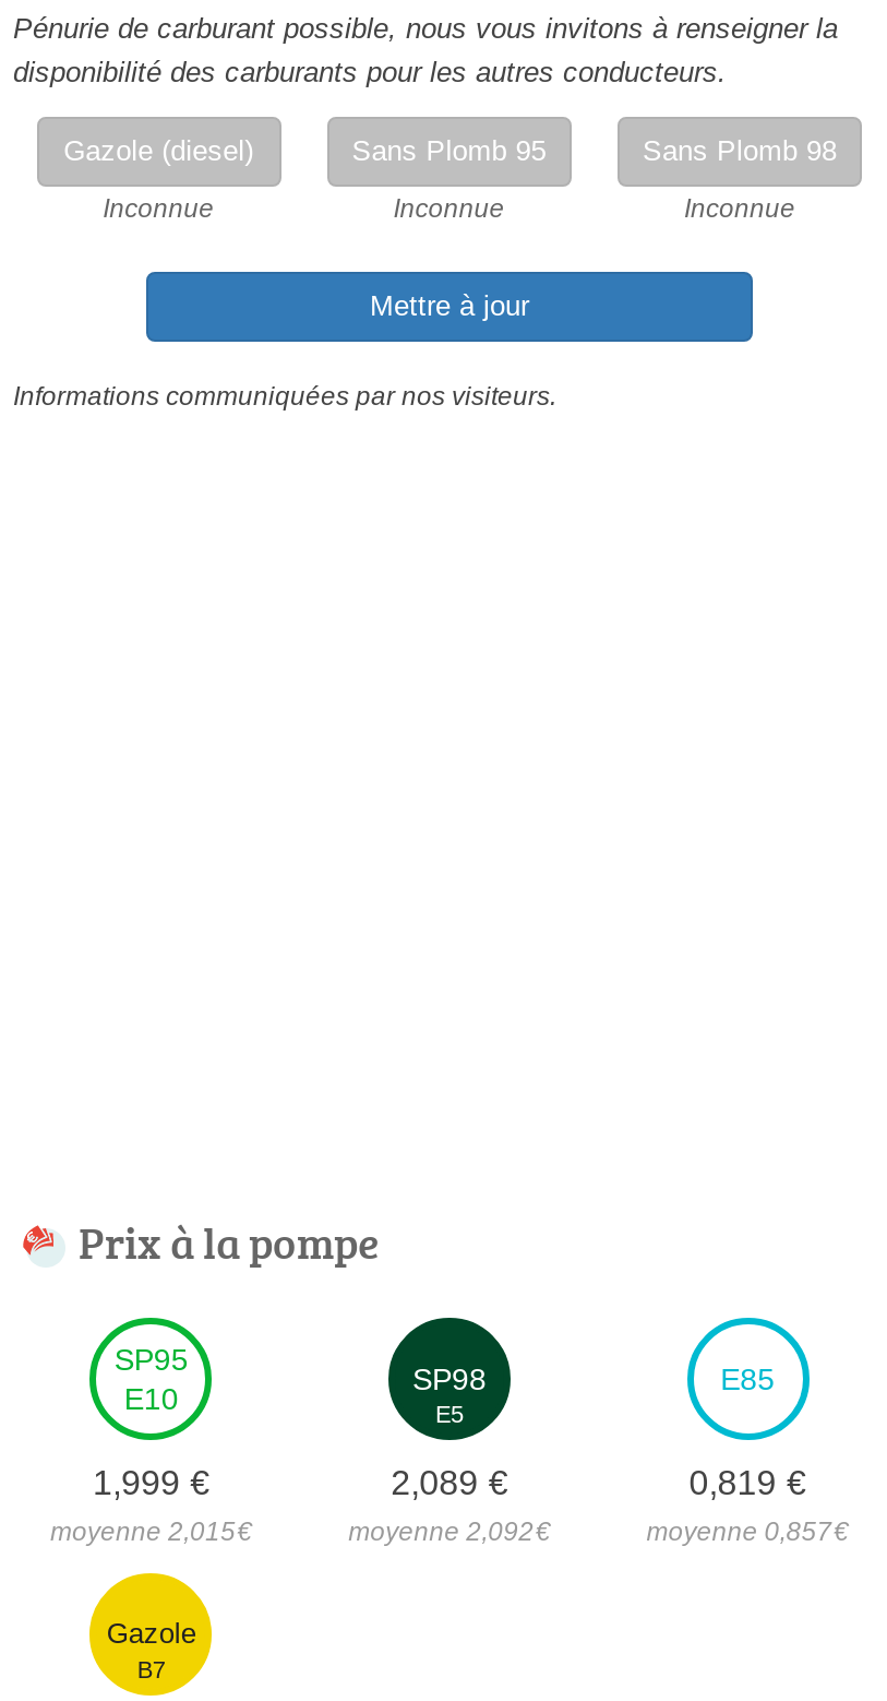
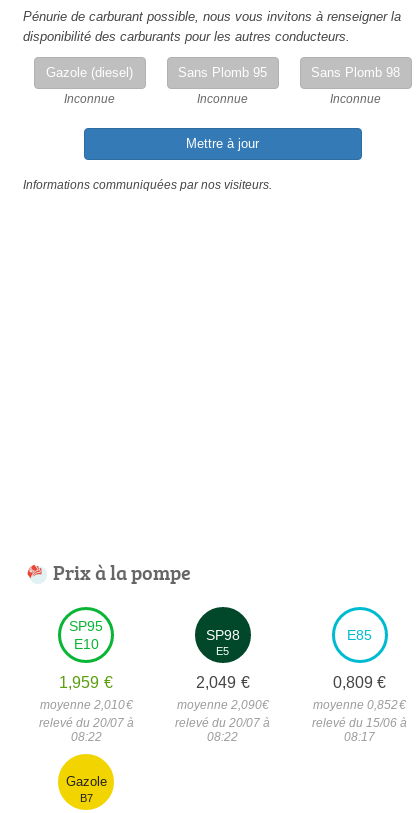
[50,1464,252,1547] 1,999 € | moyenne 2,015€ -> [39,674,134,744] 1,959 € | moyenne 2,010€ | relevé du 20/07 à | 08:22
[348,1464,551,1547] 2,089 € | moyenne 2,092€ -> [175,674,270,744] 2,049 € | moyenne 2,090€ | relevé du 20/07 à | 08:22
[647,1464,849,1547] 0,819 € | moyenne 0,857€ -> [312,674,407,744] 0,809 € | moyenne 0,852€ | relevé du 15/06 à | 08:17

